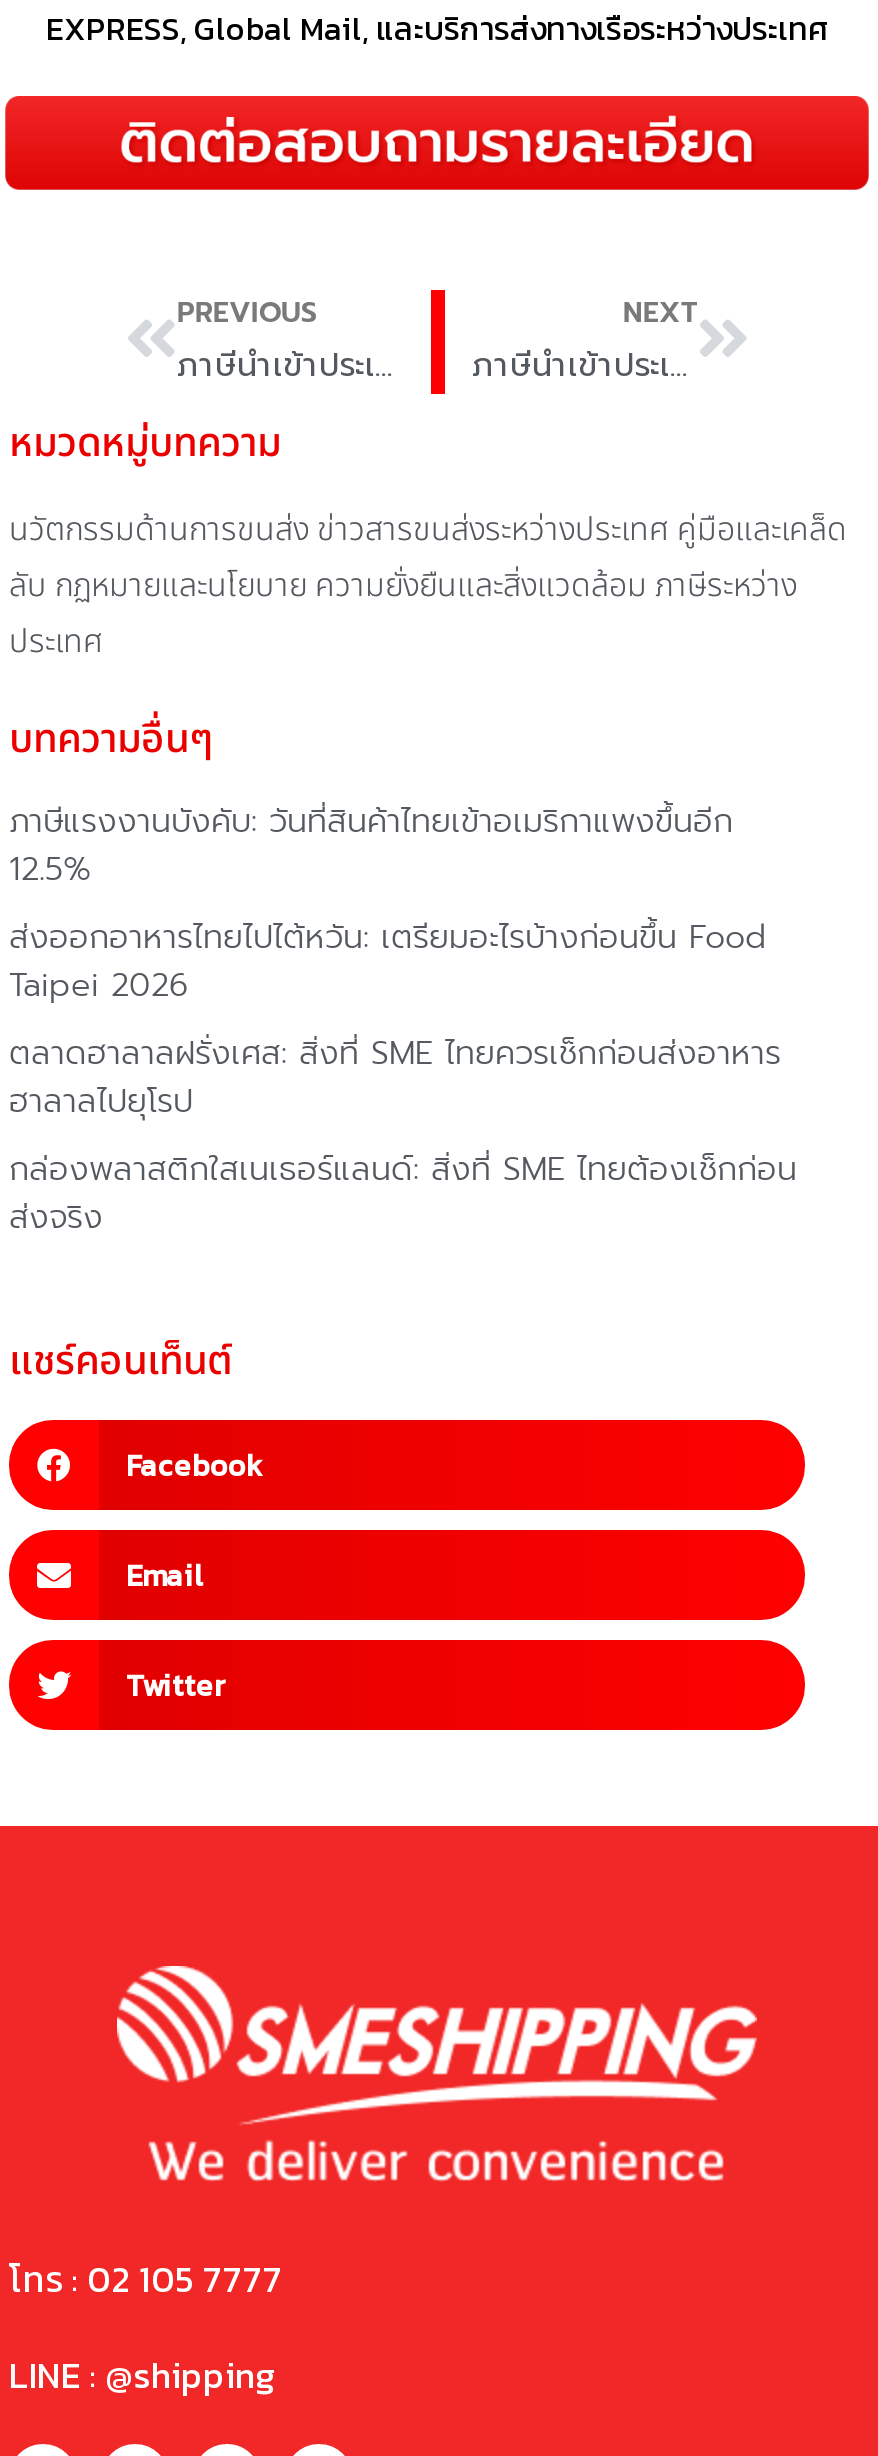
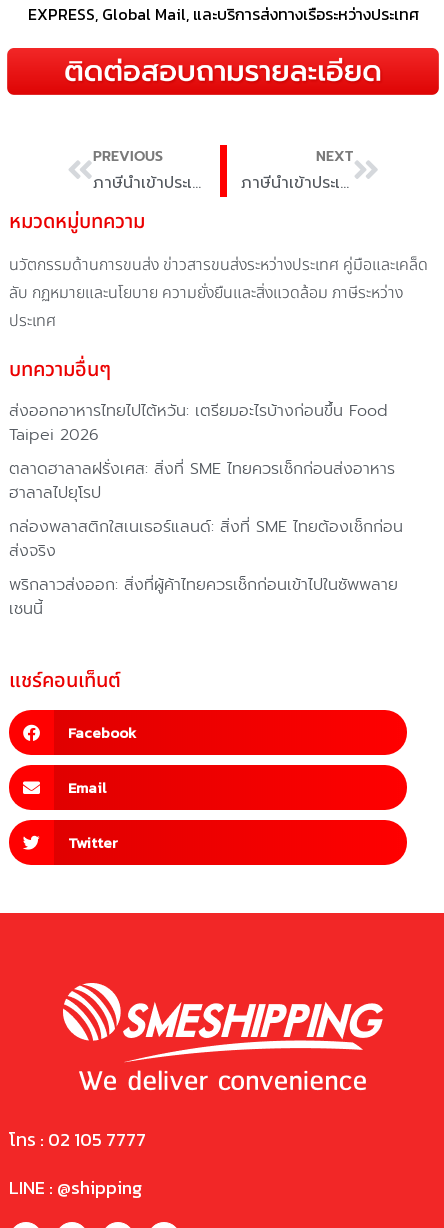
[9,798,733,894] ภาษีแรงงานบังคับ: วันที่สินค้าไทยเข้าอเมริกาแพงขึ้นอีก | 12.5% -> none
moved [9,914,781,1242] -> [9,399,395,563]: ส่งออกอาหารไทยไปไต้หวัน: เตรียมอะไรบ้างก่อนขึ้น Food | Taipei 2026 | ตลาดฮาลาลฝรั่งเศส: สิ่งที่ SME ไทยควรเช็กก่อนส่งอาหาร | ฮาลาลไปยุโรป | ส่งจริง
none -> [9,573,398,621] พริกลาวส่งออก: สิ่งที่ผู้ค้าไทยควรเช็กก่อนเข้าไปในซัพพลาย | เชนนี้

